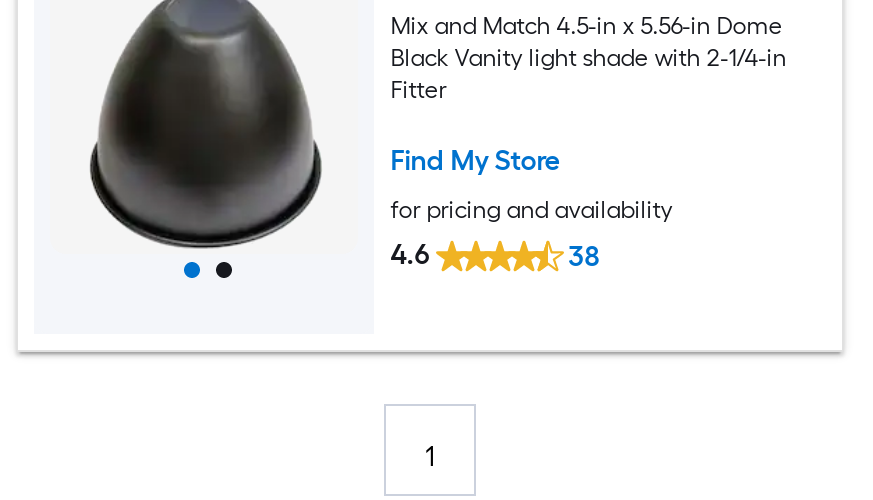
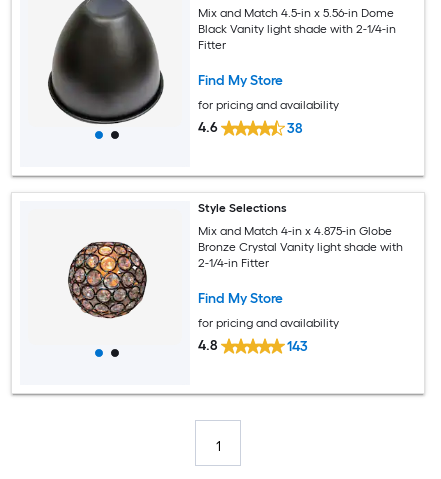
none -> [67,241,148,320] [image]
none -> [198,201,403,354] Style Selections | Mix and Match 4-in x 4.875-in Globe | Bronze Crystal Vanity light shade with | 2-1/4-in Fitter | Find My Store | for pricing and availability | 4.8 | 143

